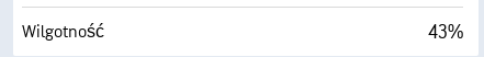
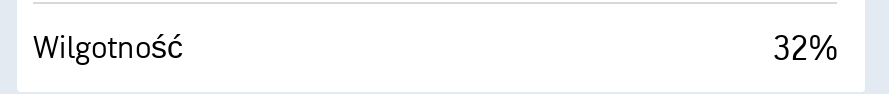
[428,21,463,44] 43% -> [773,28,837,70] 32%

